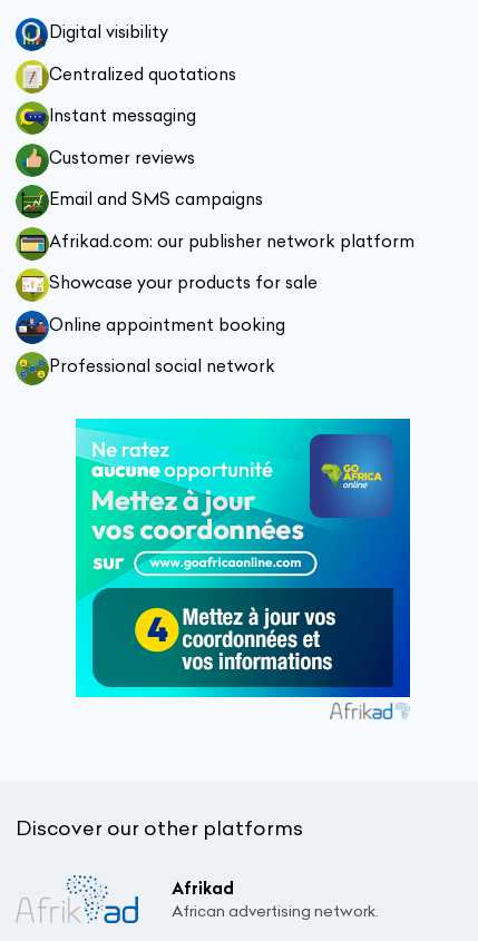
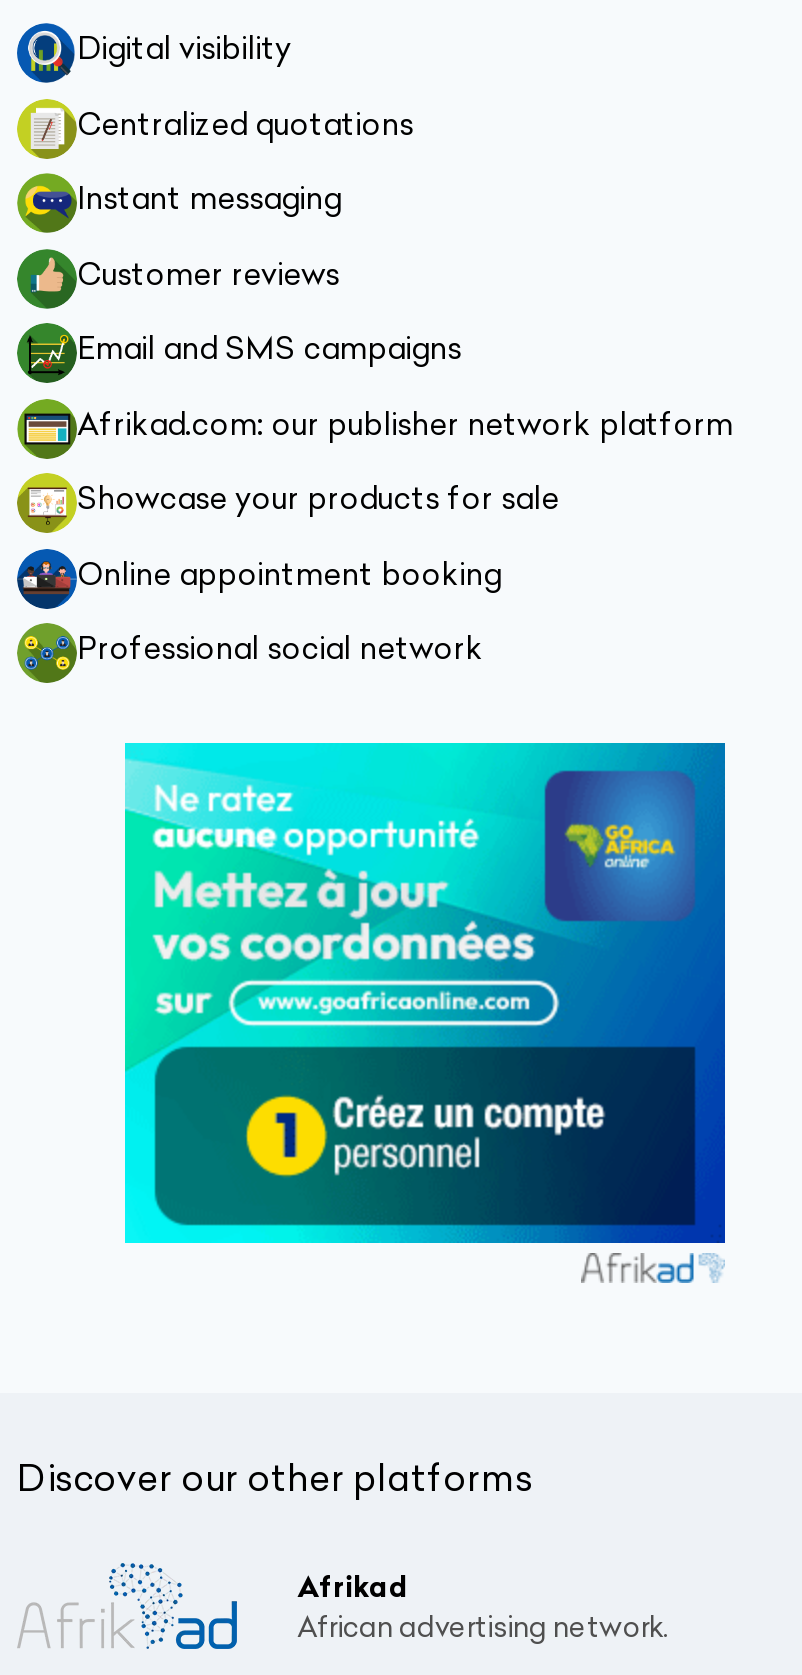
[134,606,343,672] [image] -> [231,1083,607,1195] [image]

